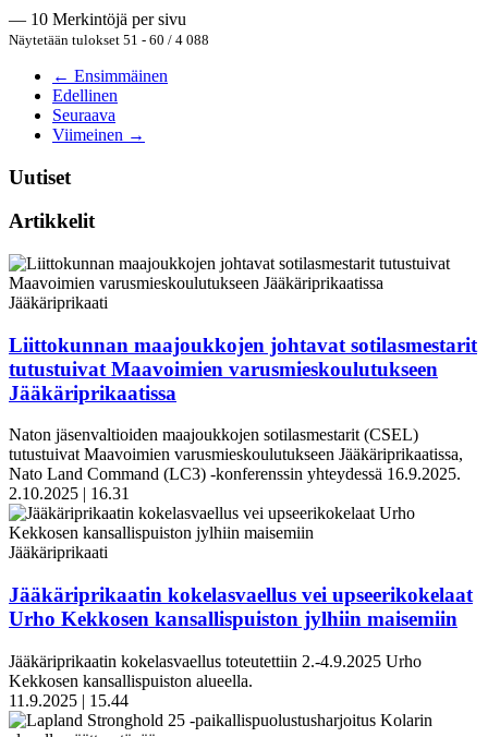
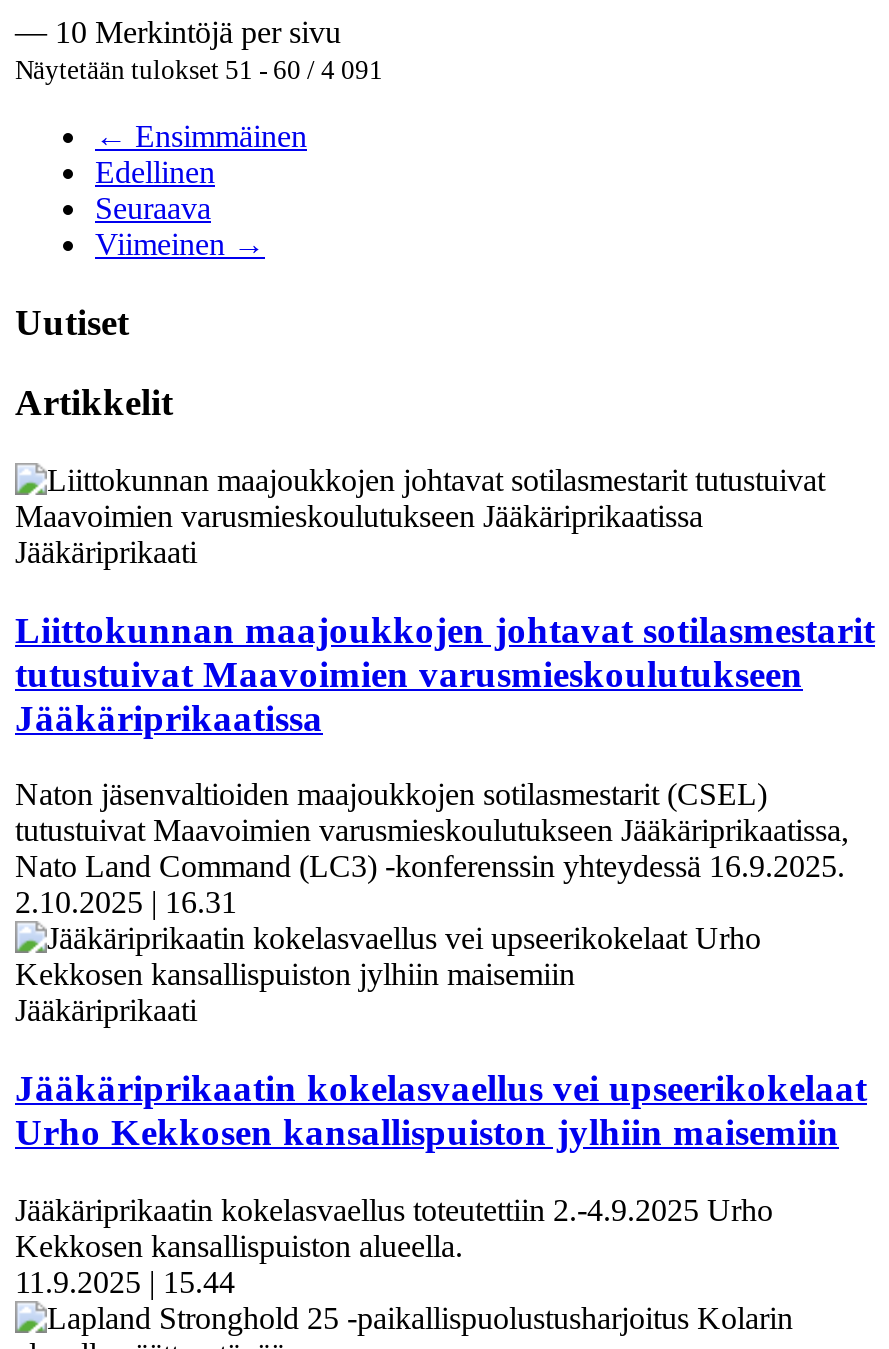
[9,31,209,48] Näytetään tulokset 51 - 60 / 4 088 -> [15,55,383,85] Näytetään tulokset 51 - 60 / 4 091

